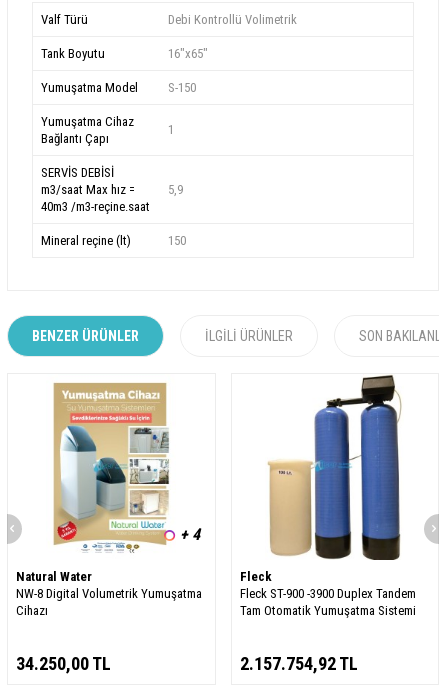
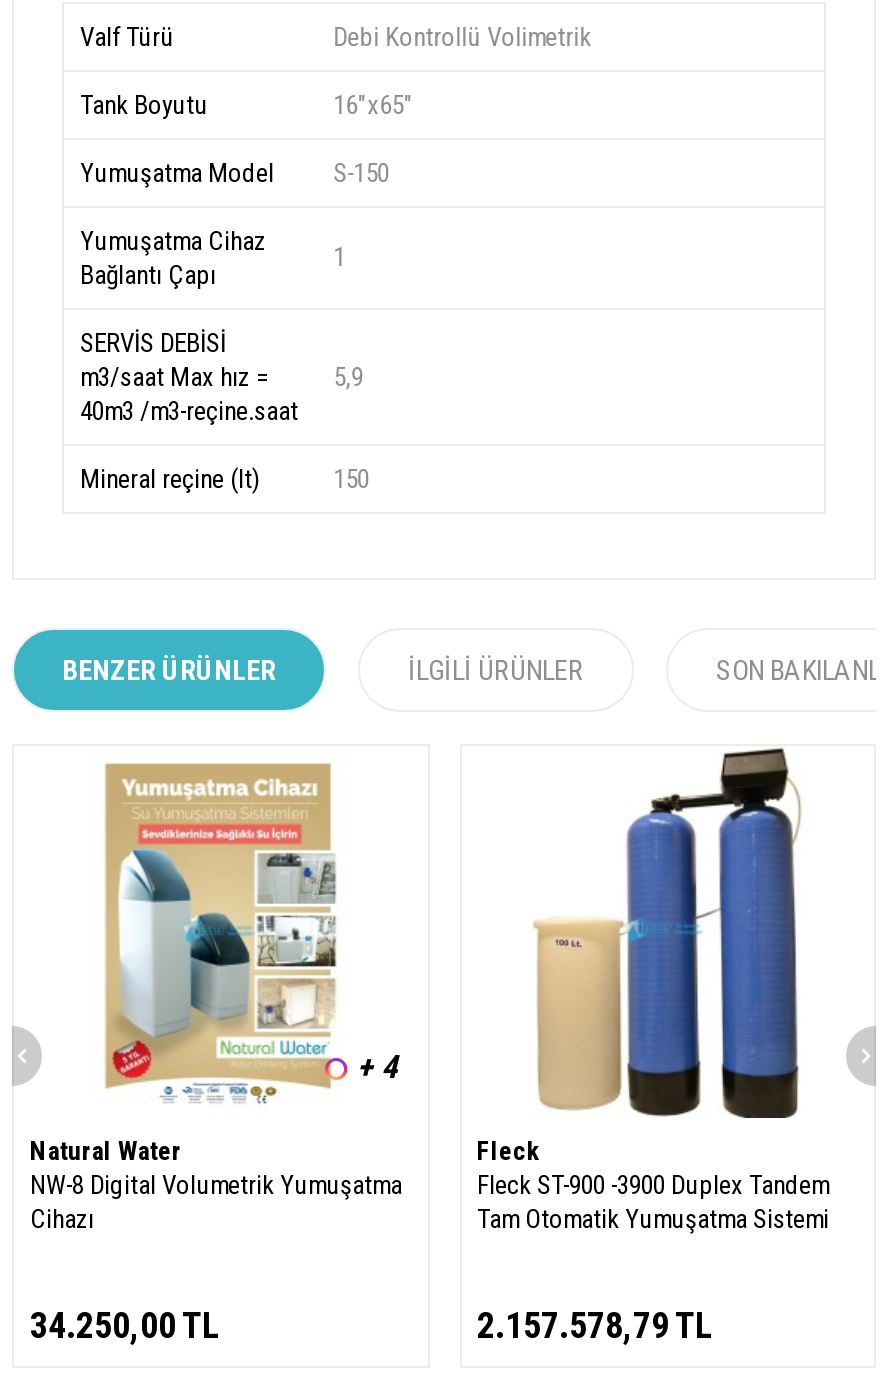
[239,653,357,674] 2.157.754,92 TL -> [477,1303,713,1345] 2.157.578,79 TL

